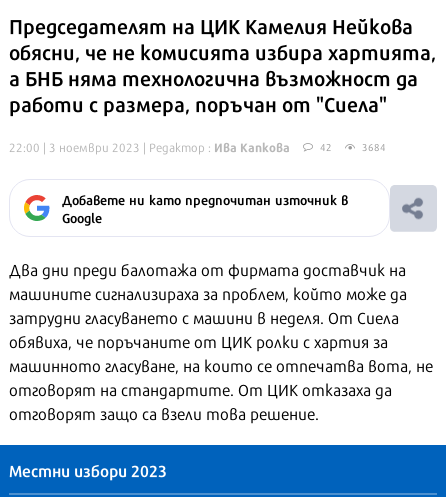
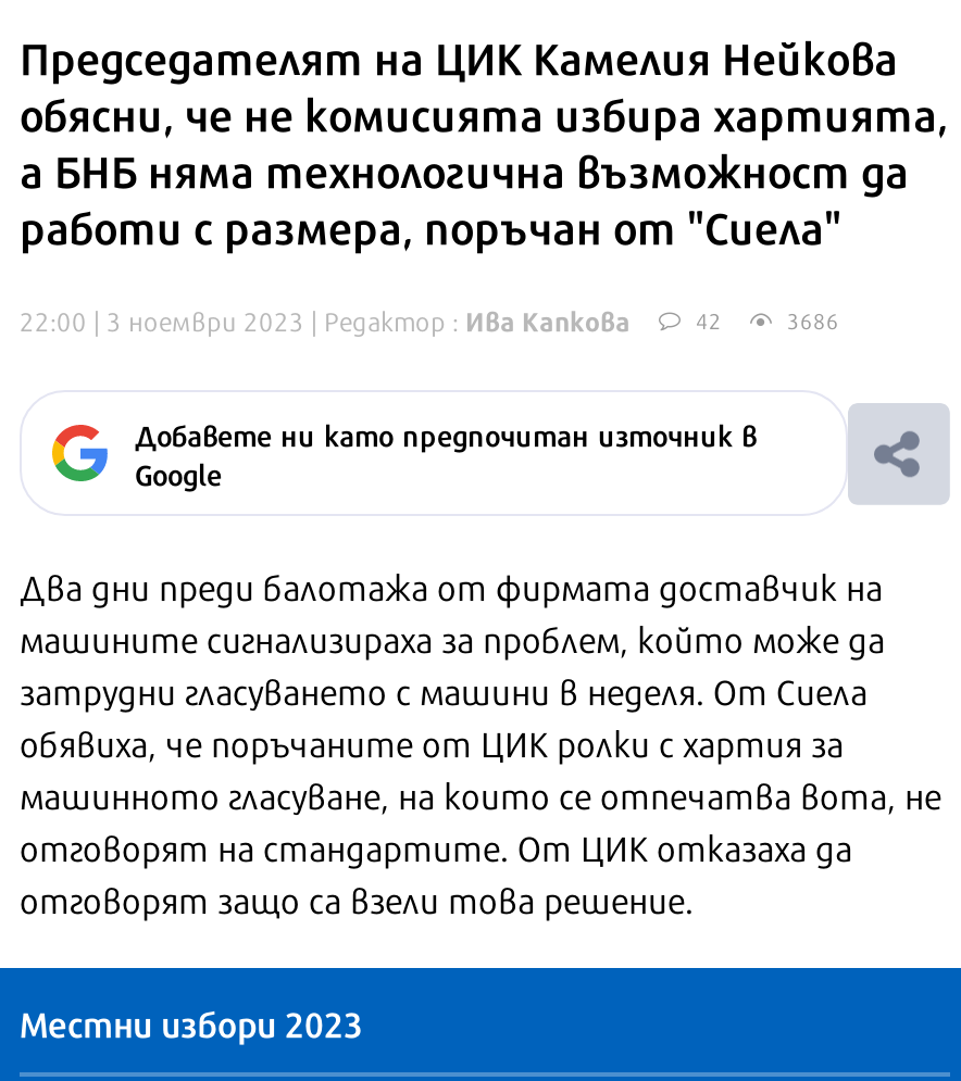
[362,139,386,154] 3684 -> [787,303,839,336] 3686

